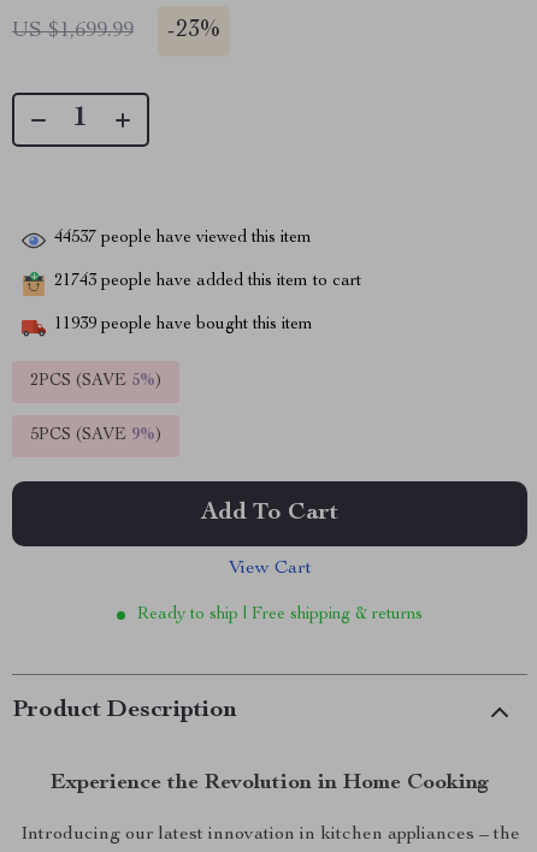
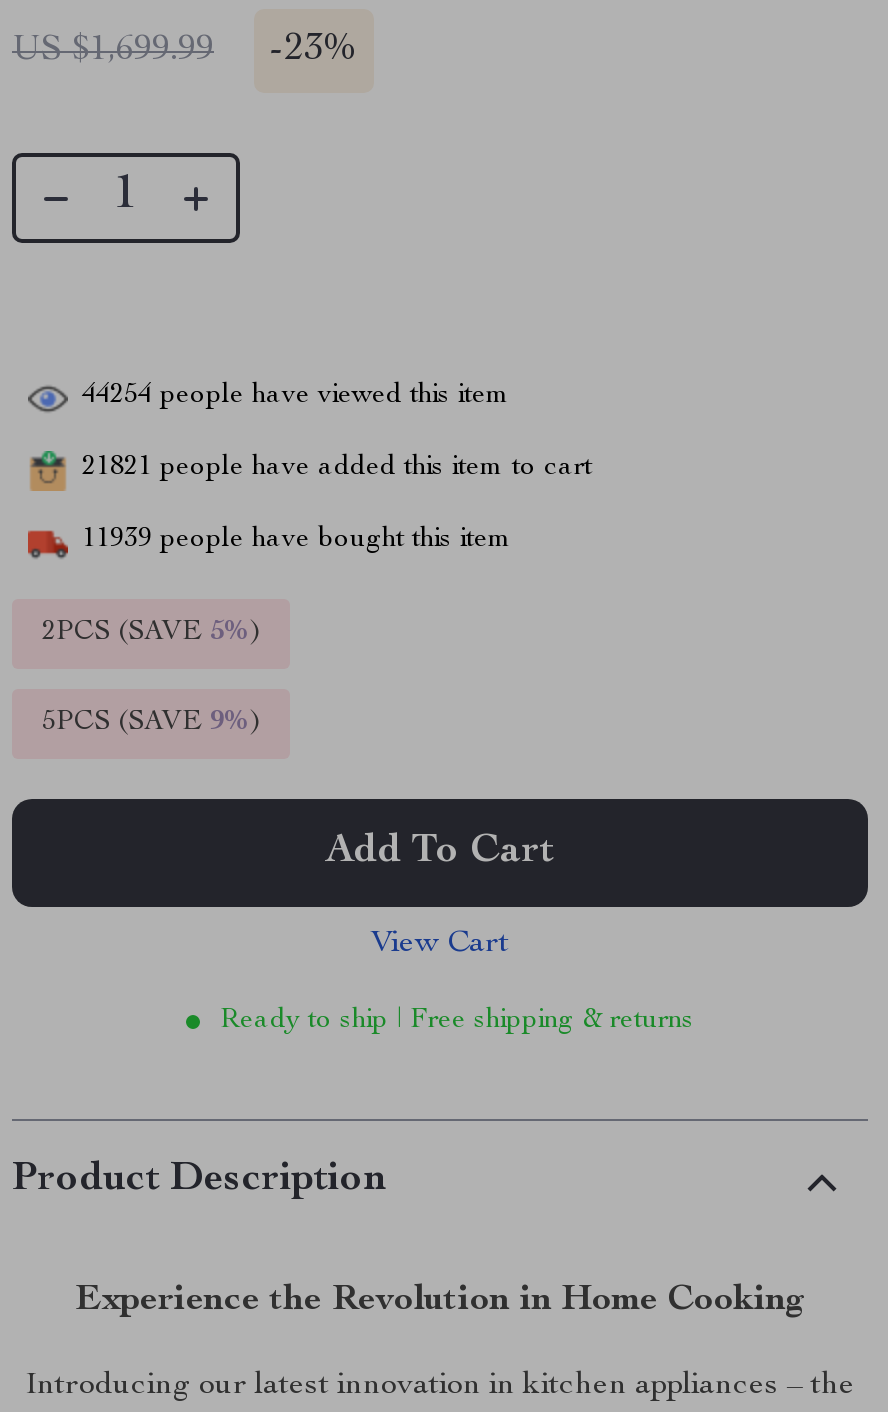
[54,230,312,247] 44537 people have viewed this item -> [82,382,510,410] 44254 people have viewed this item
[54,274,361,290] 21743 people have added this item to cart -> [82,454,592,482] 21821 people have added this item to cart

